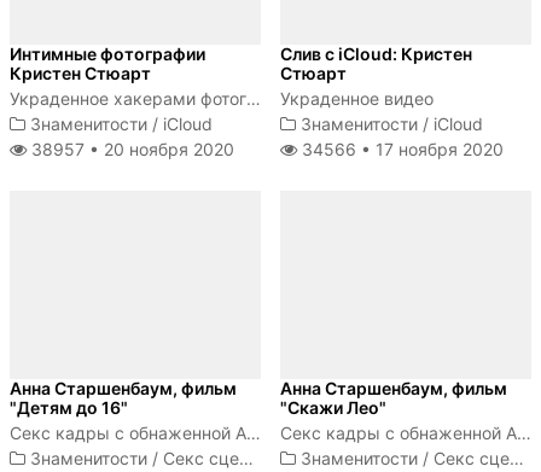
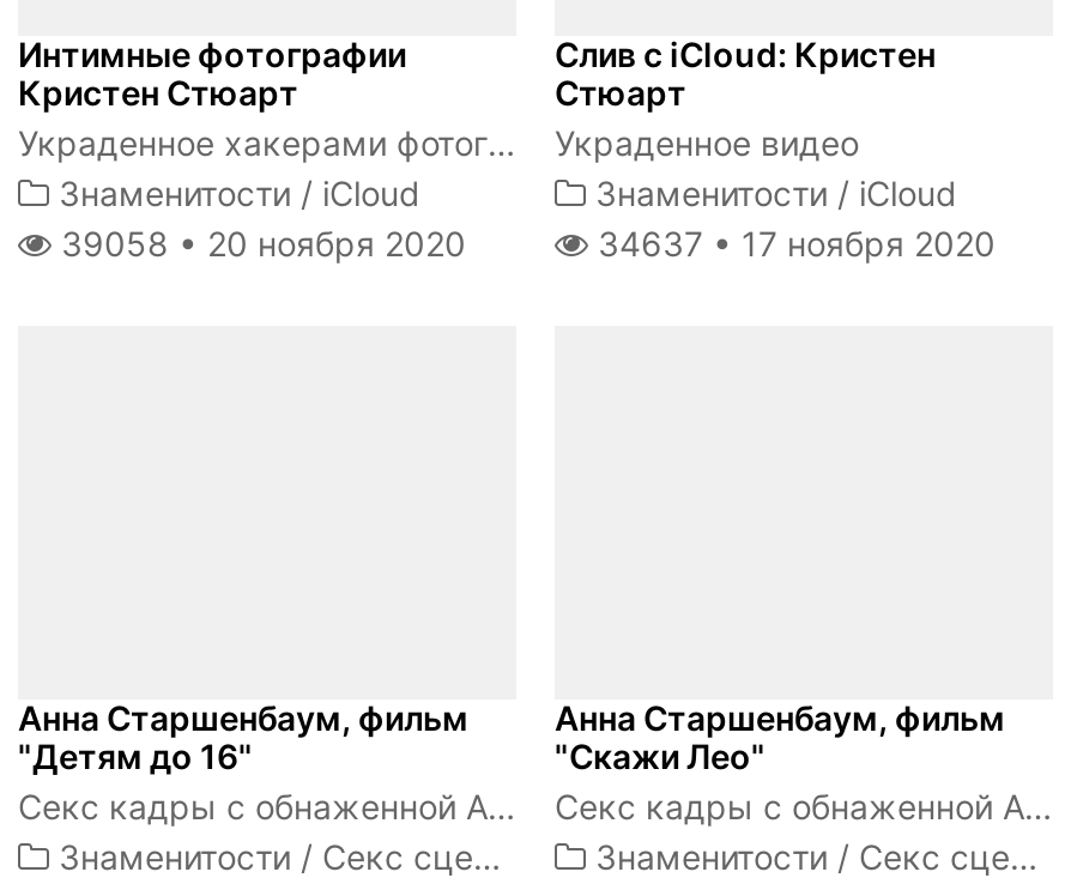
[27,139,234,159] 38957 • 20 ноября 2020 -> [52,223,466,264] 39058 • 20 ноября 2020
[297,139,504,159] 34566 • 17 ноября 2020 -> [588,223,996,264] 34637 • 17 ноября 2020

